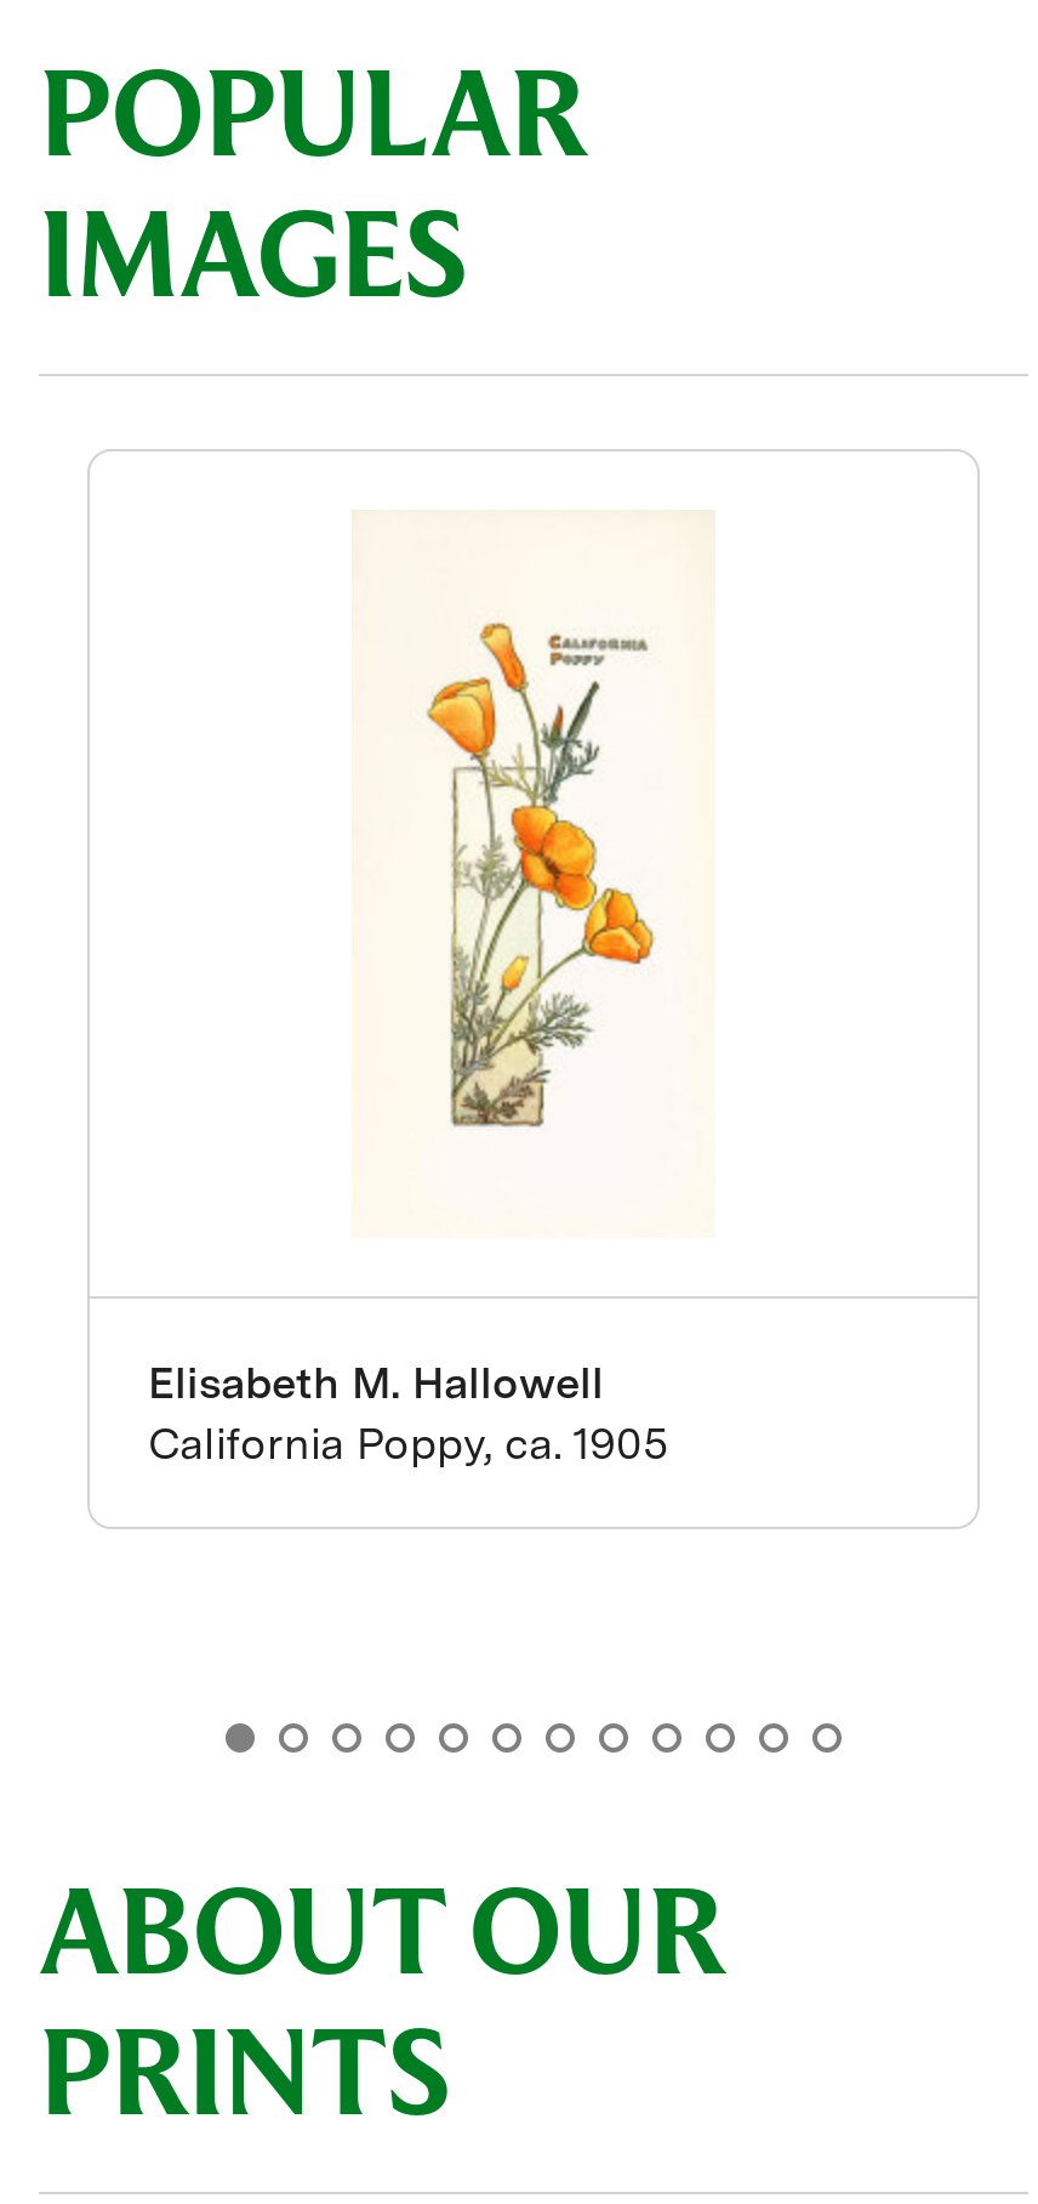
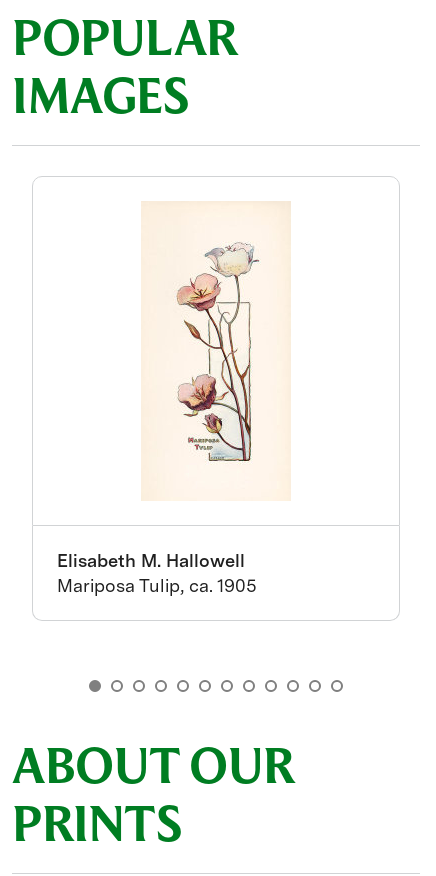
[427,614,655,1141] [image] -> [173,242,265,462] [image]
[148,1418,669,1469] California Poppy, ca. 1905 -> [57,575,257,596] Mariposa Tulip, ca. 1905

